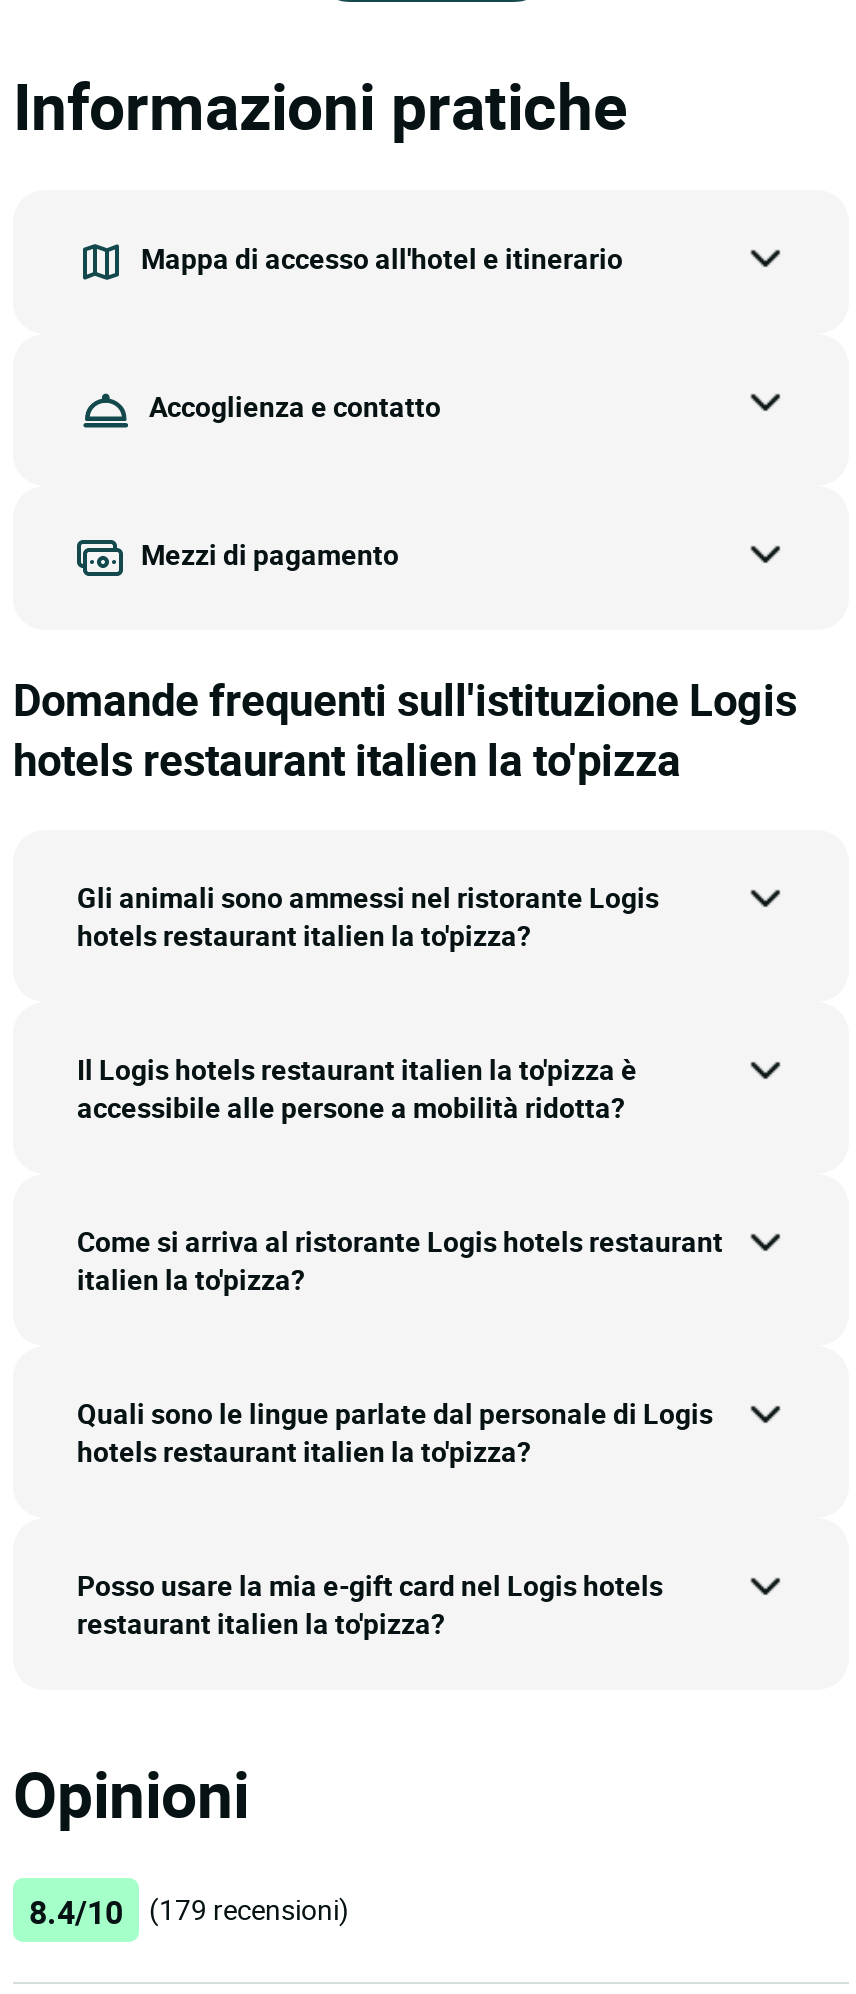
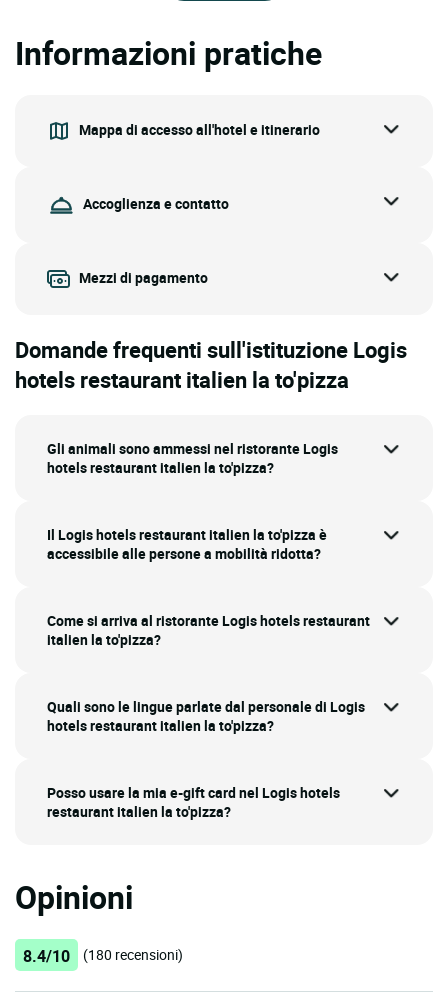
[29,1890,349,1934] 8.4/10 (179 recensioni) -> [23,945,183,967] 8.4/10 (180 recensioni)

